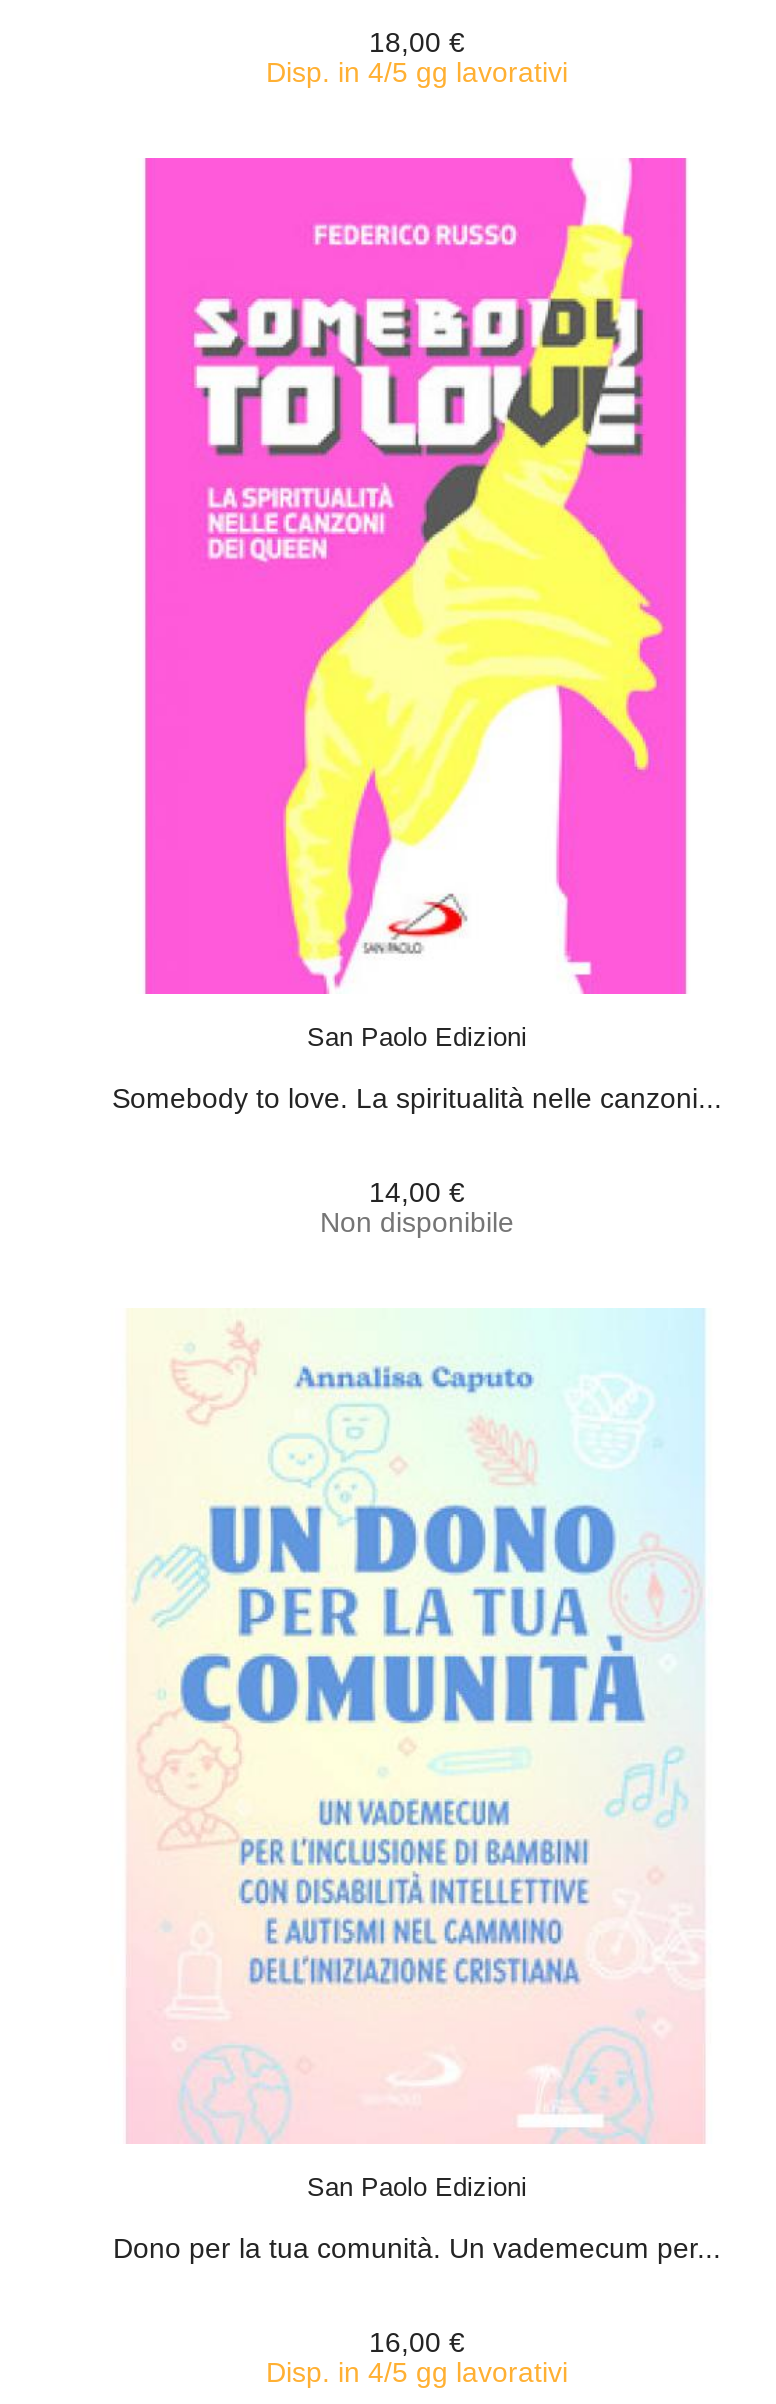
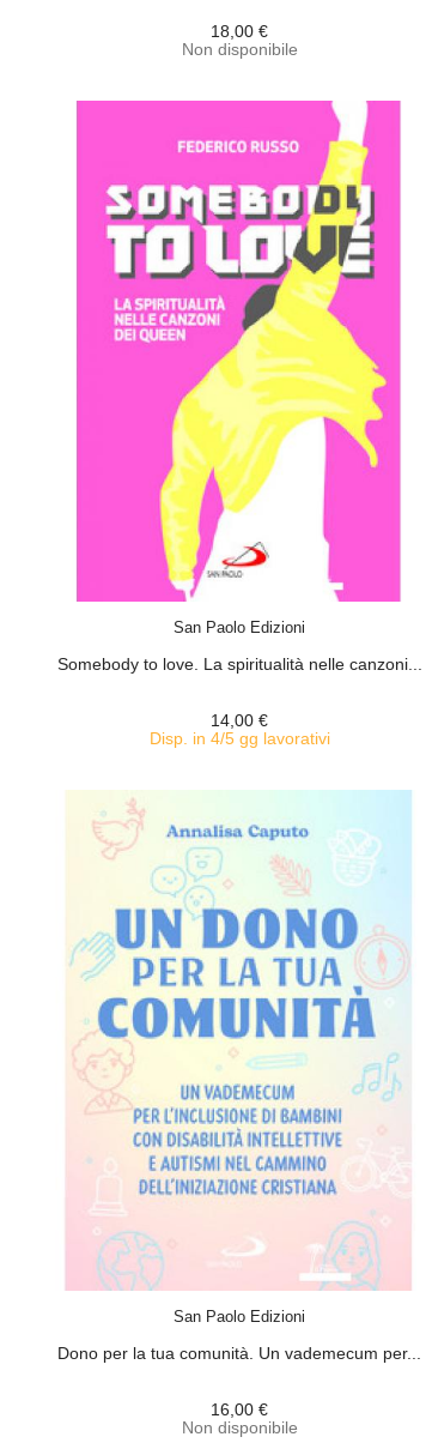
[266,56,568,88] Disp. in 4/5 gg lavorativi -> [181,40,297,59] Non disponibile
[320,1206,514,1238] Non disponibile -> [149,729,330,748] Disp. in 4/5 gg lavorativi
[266,2356,568,2388] Disp. in 4/5 gg lavorativi -> [181,1418,297,1437] Non disponibile

